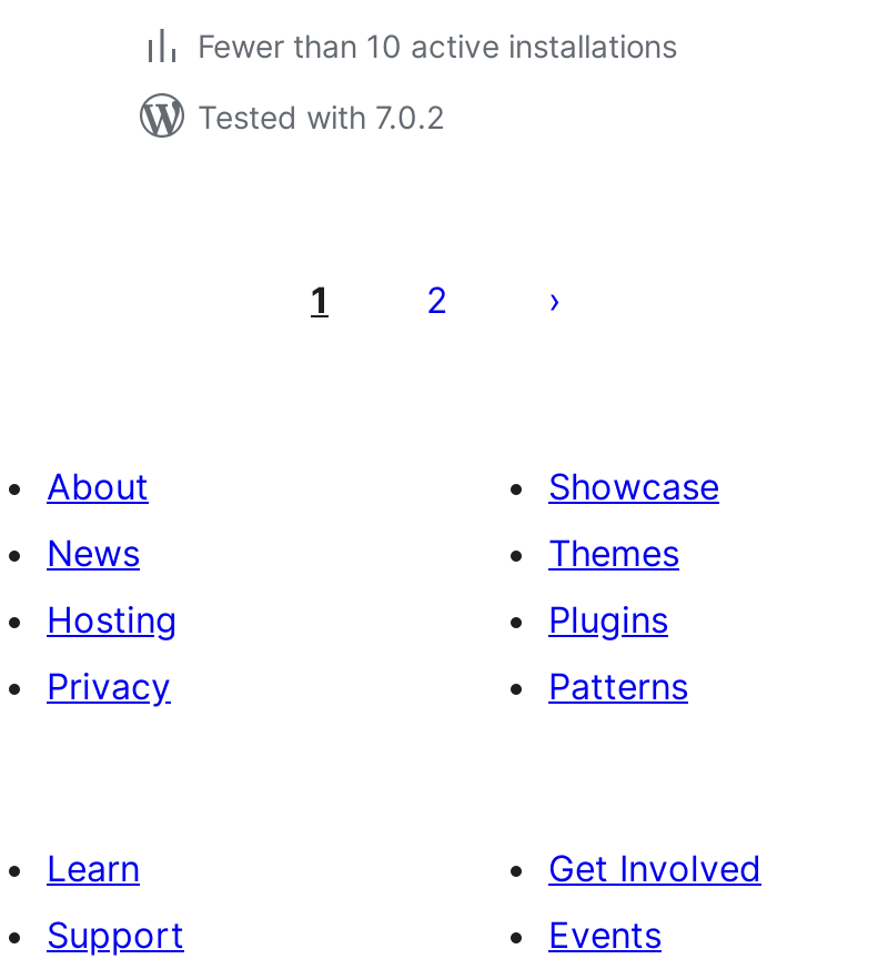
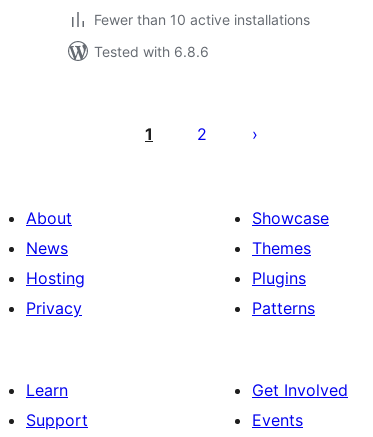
[198,98,444,135] Tested with 7.0.2 -> [94,43,209,60] Tested with 6.8.6

